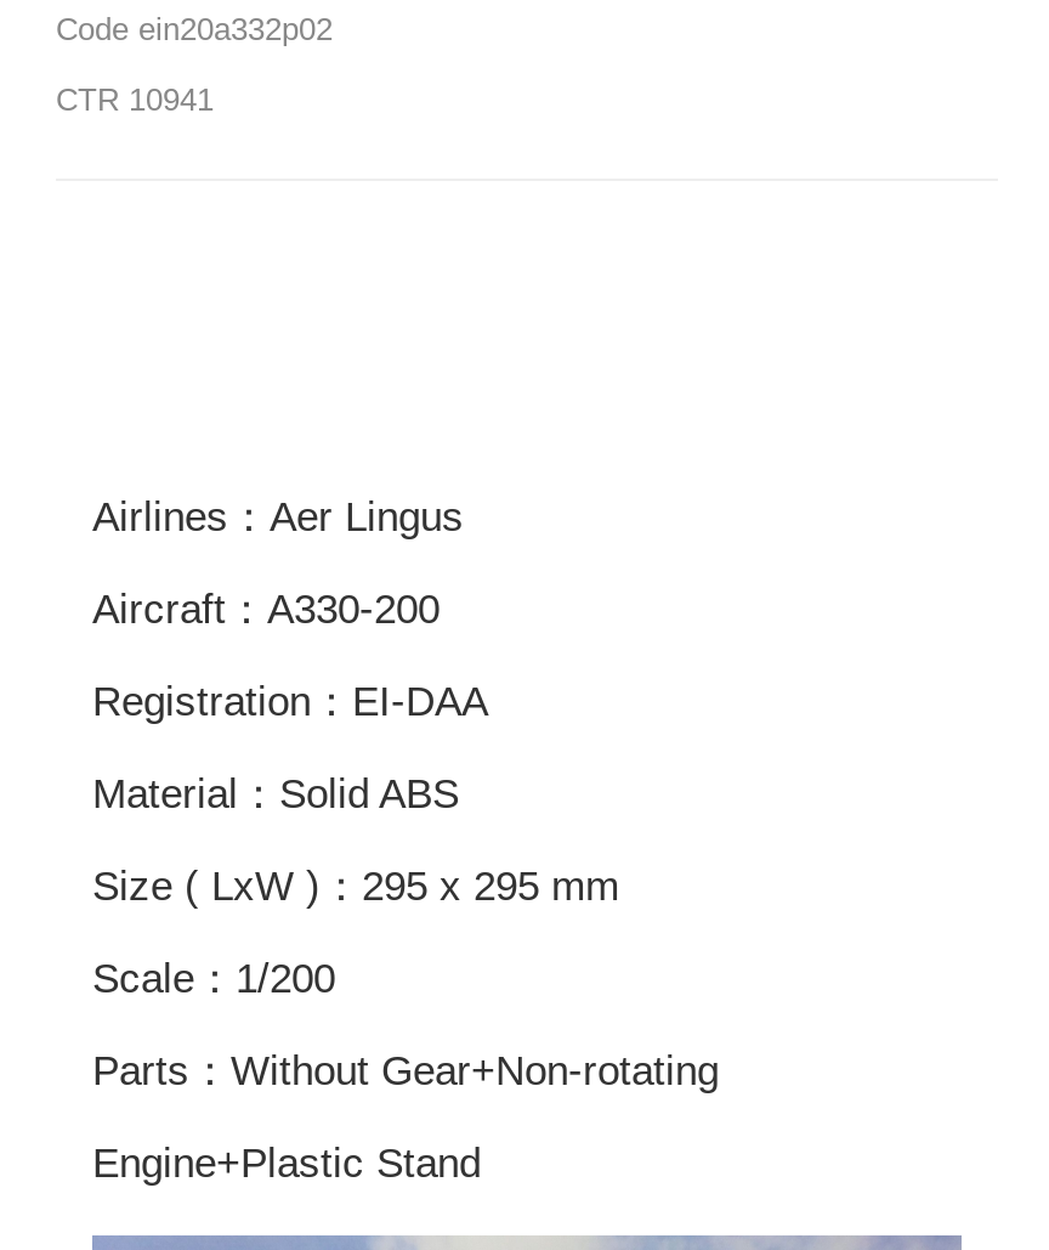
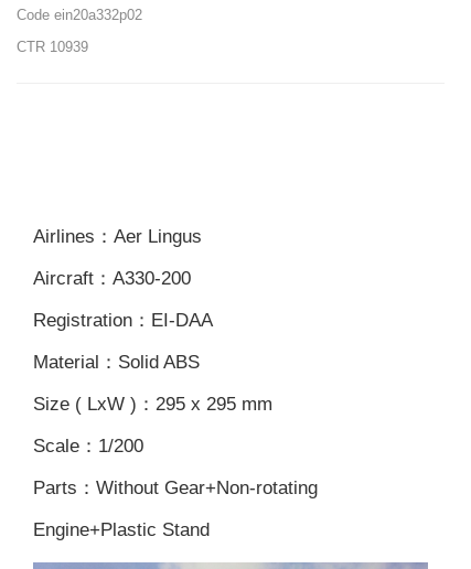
[56,81,214,118] CTR 10941 -> [17,39,88,55] CTR 10939

